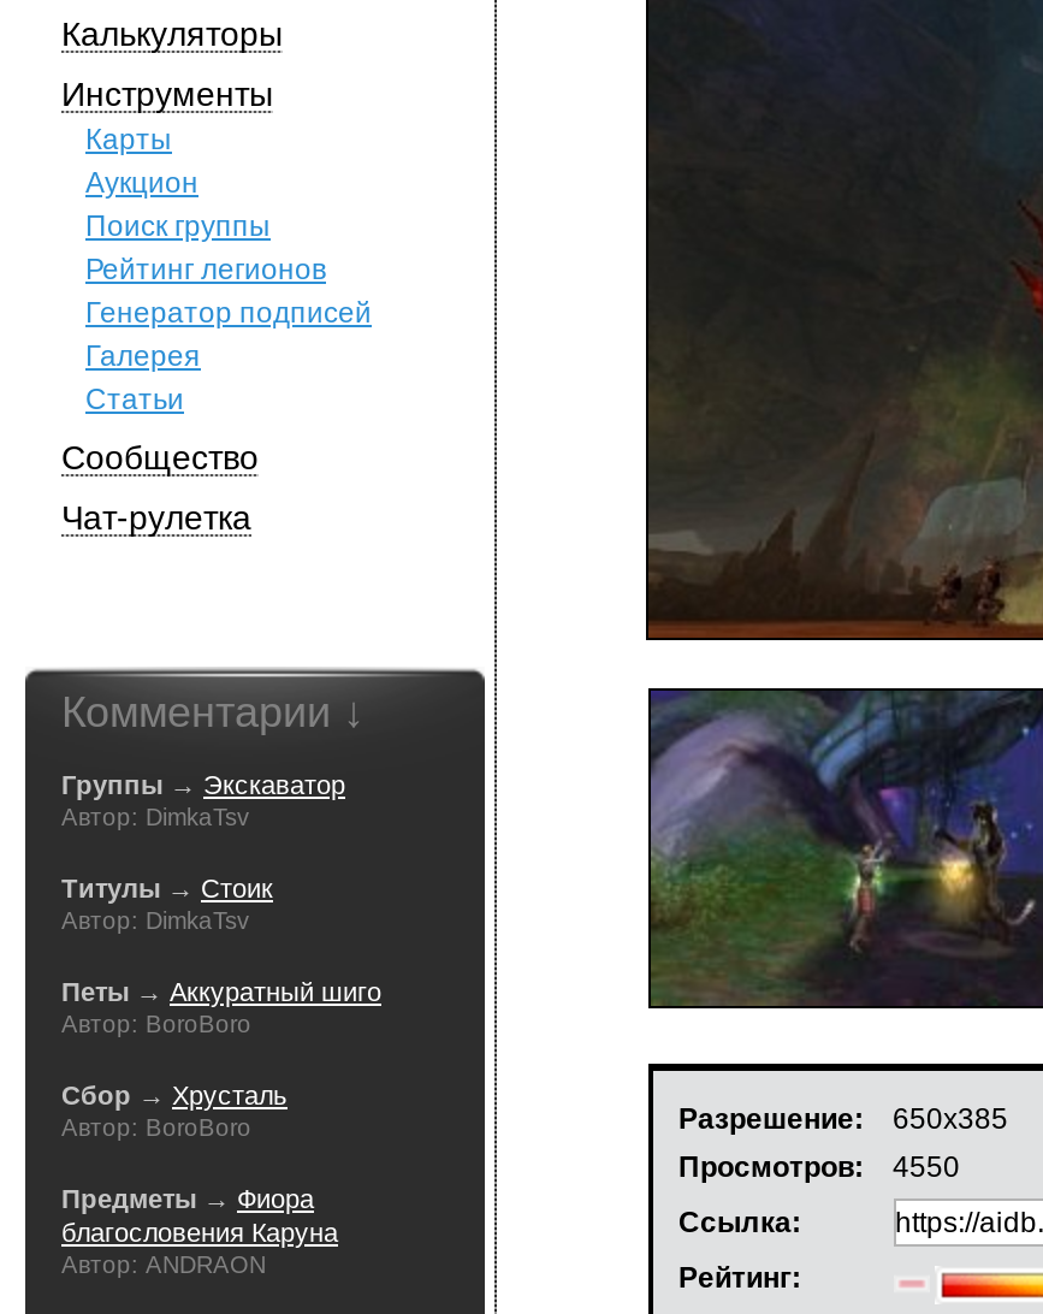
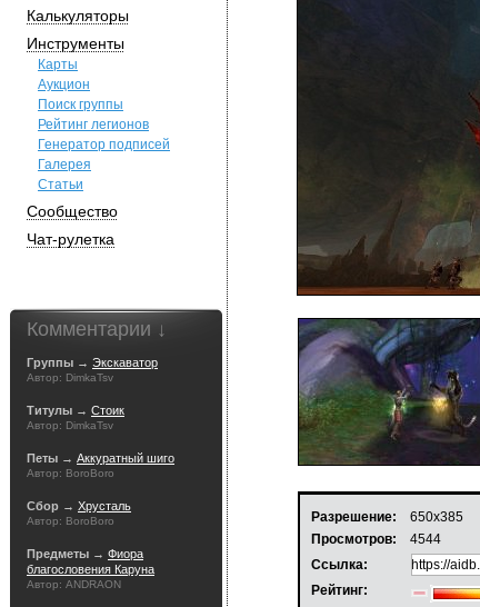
[678,1150,960,1184] Просмотров: 4550 -> [312,531,442,547] Просмотров: 4544

